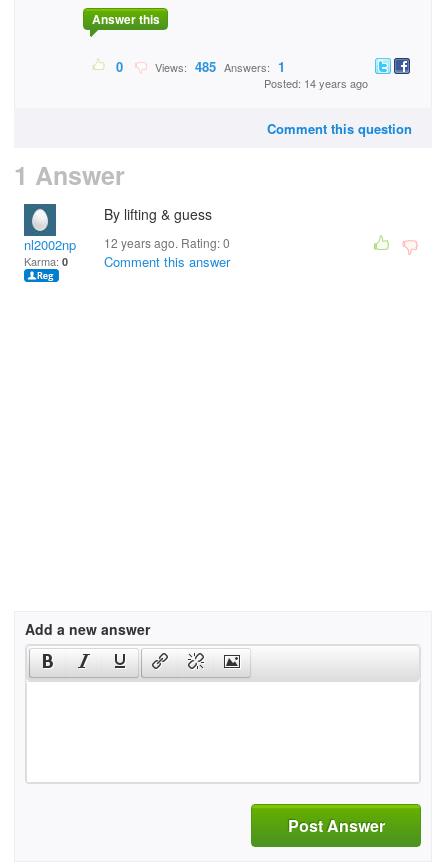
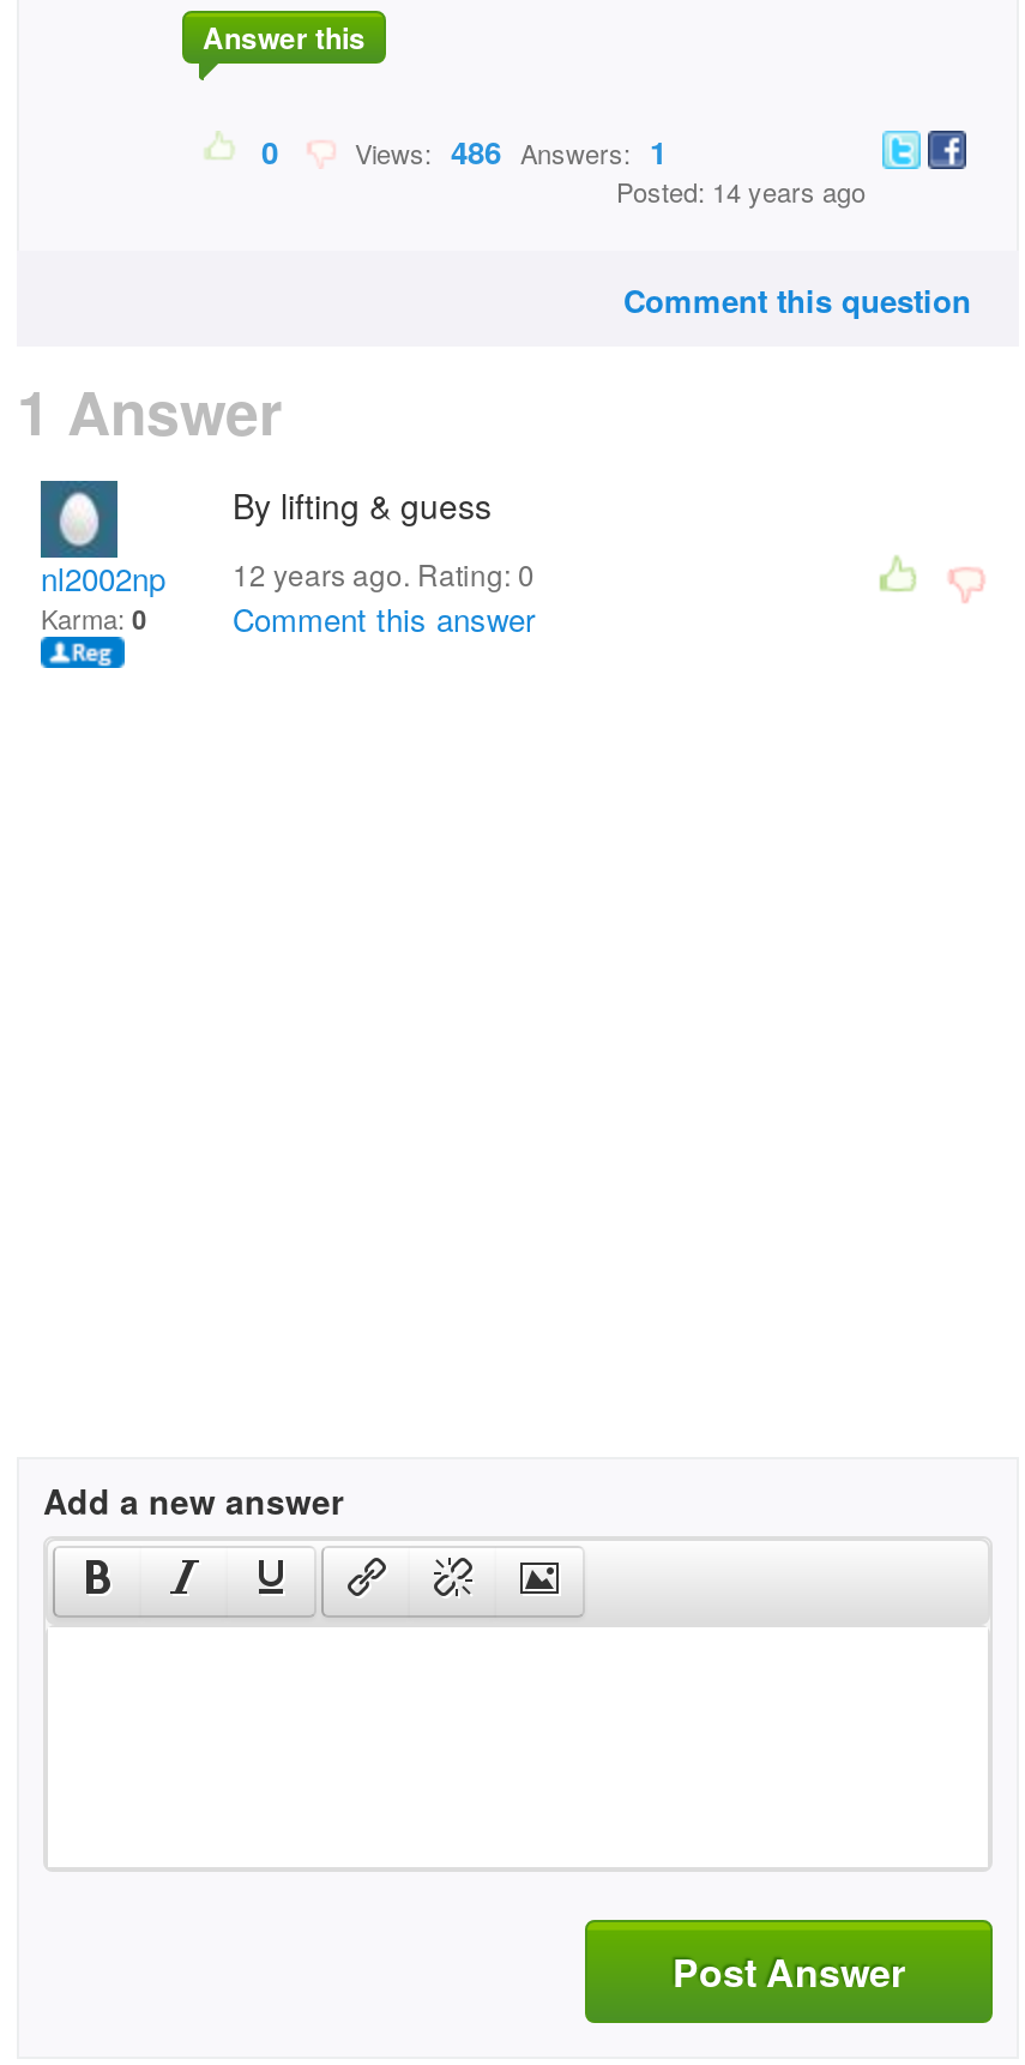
[149,57,285,76] Views: 485 Answers: 1 -> [340,129,667,174] Views: 486 Answers: 1

